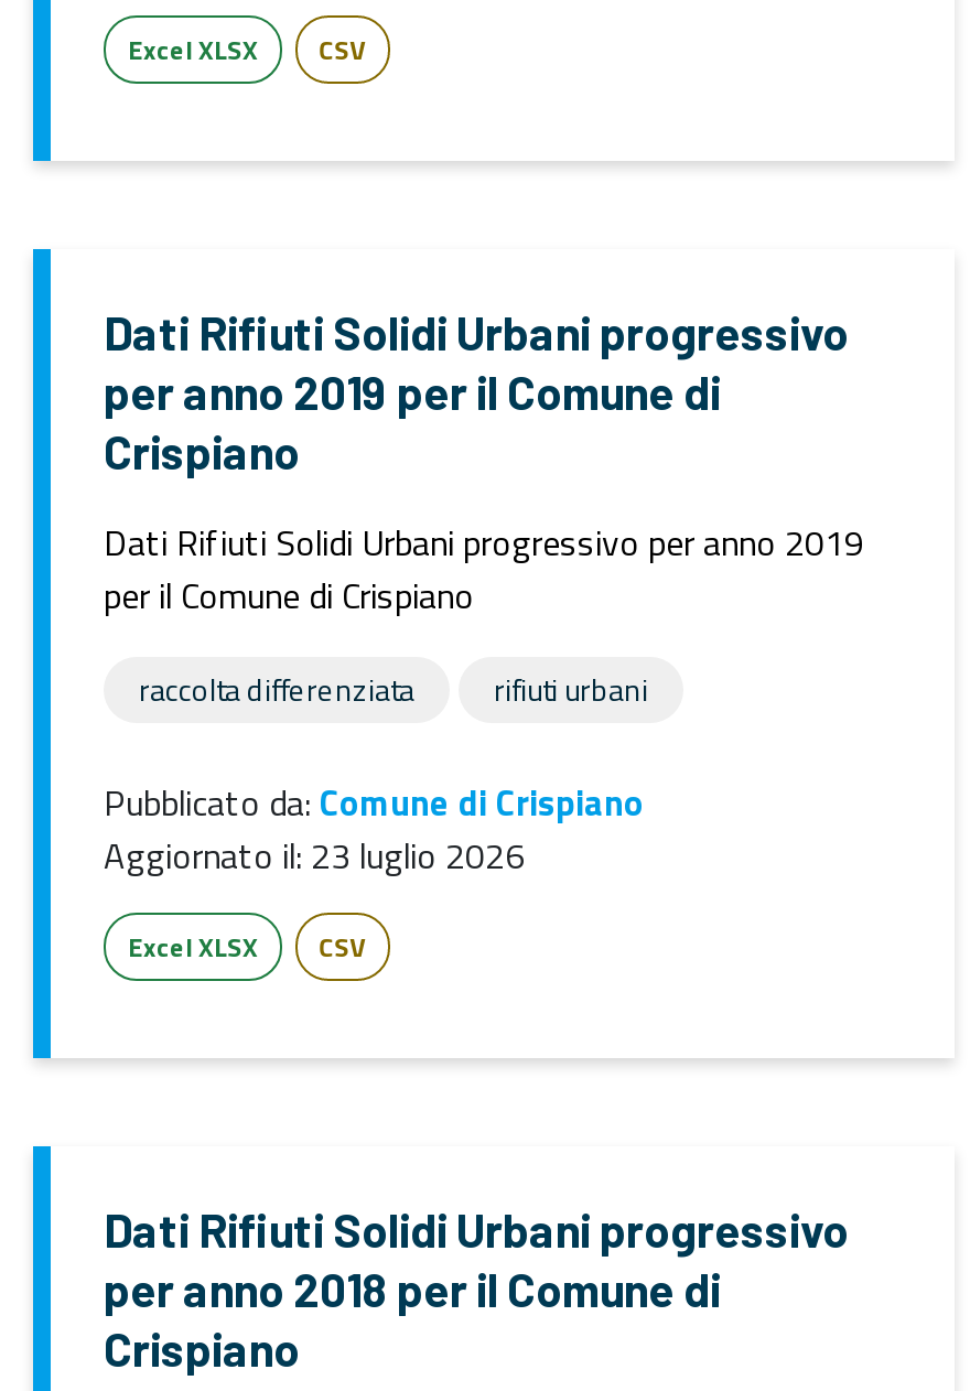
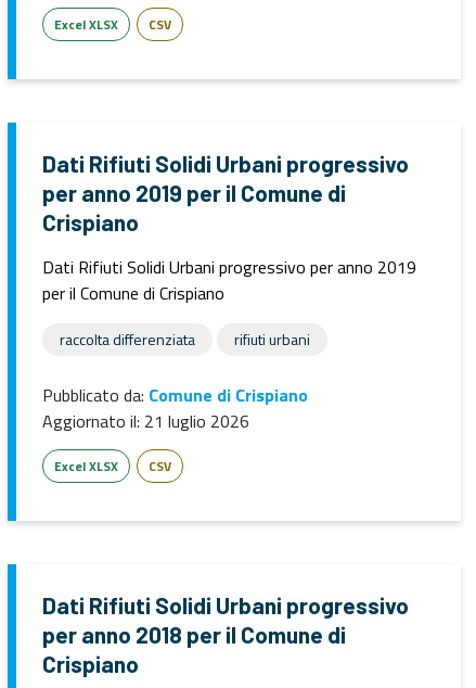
[104,829,525,882] Aggiornato il: 23 luglio 2026 -> [42,408,249,434] Aggiornato il: 21 luglio 2026

